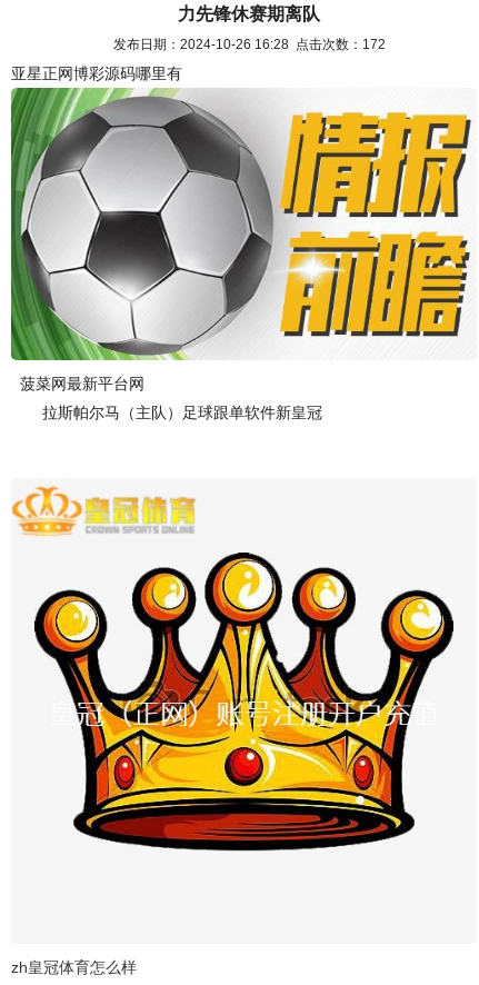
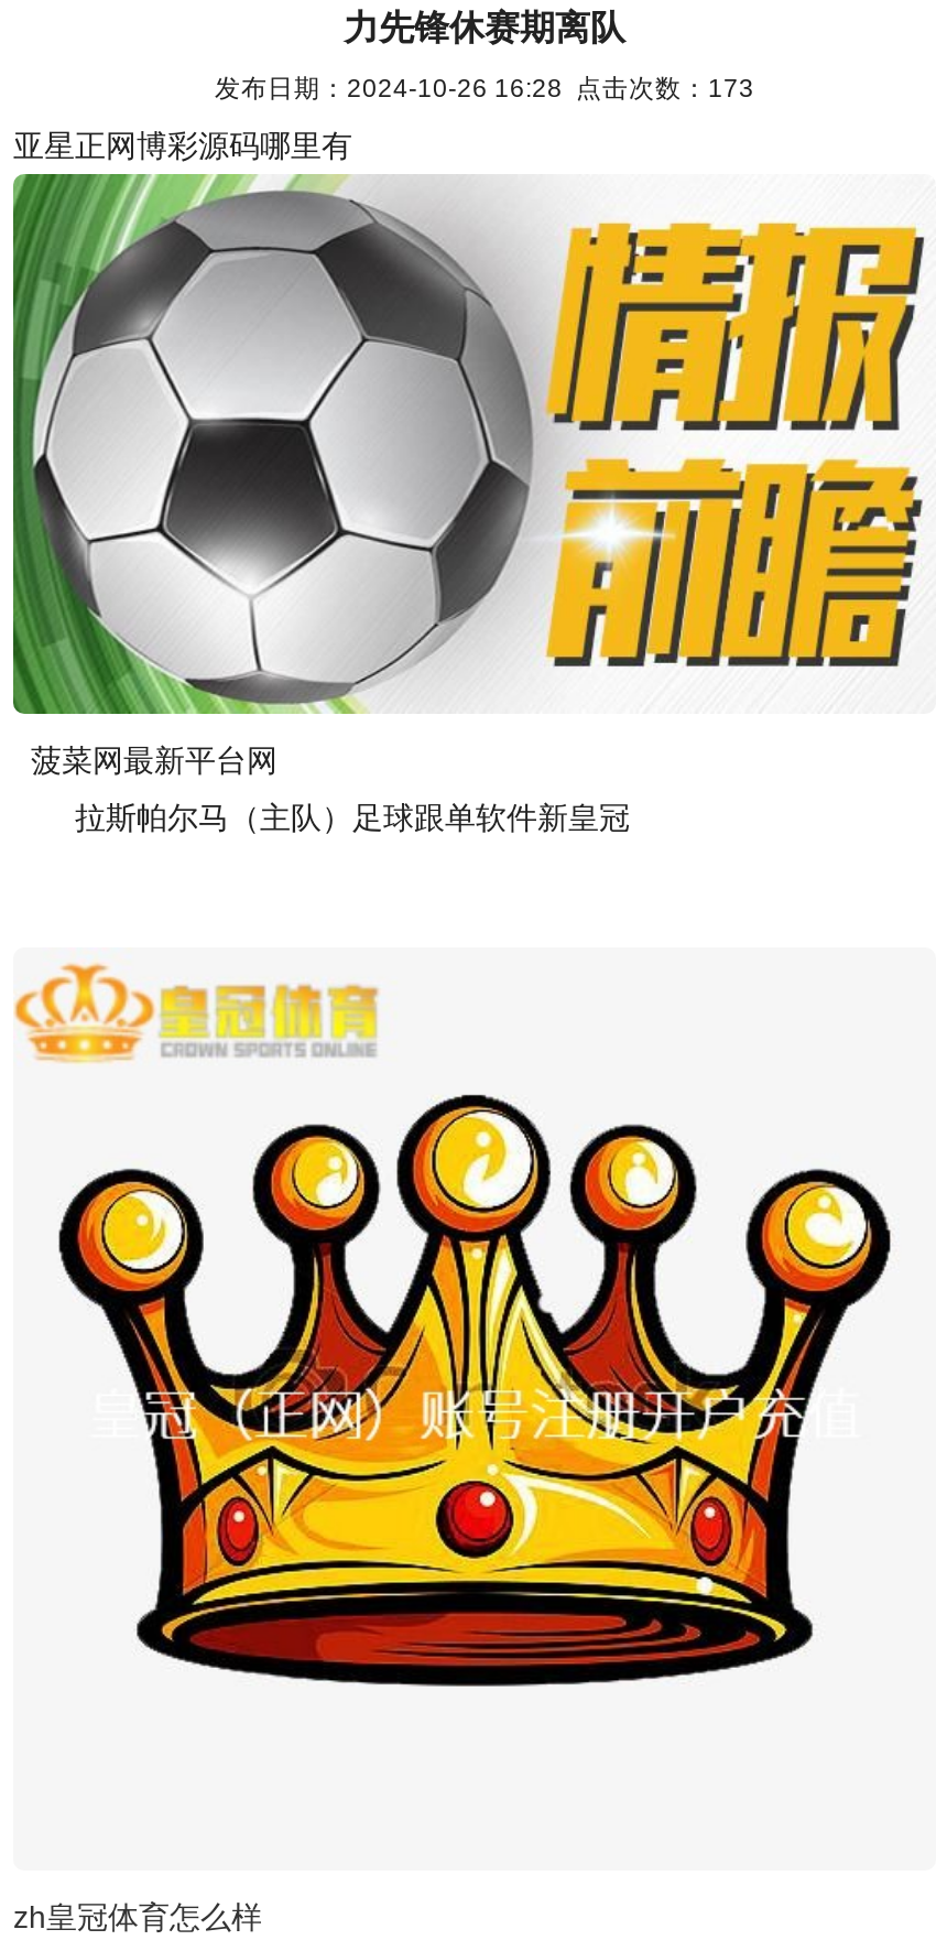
[113,37,385,51] 发布日期：2024-10-26 16:28 点击次数：172 -> [215,73,754,101] 发布日期：2024-10-26 16:28 点击次数：173

